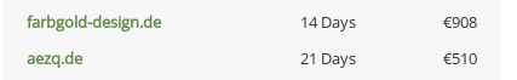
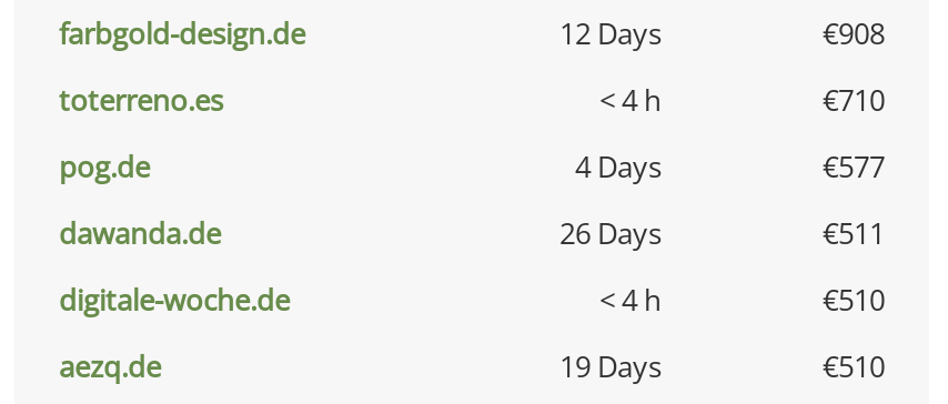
[300,11,355,33] 14 Days -> [559,13,662,53] 12 Days
none -> [59,80,885,320] toterreno.es | < 4 h | €710 | pog.de | 4 Days | €577 | dawanda.de | 26 Days | €511 | digitale-woche.de | < 4 h | €510
[300,47,355,69] 21 Days -> [559,346,662,386] 19 Days

